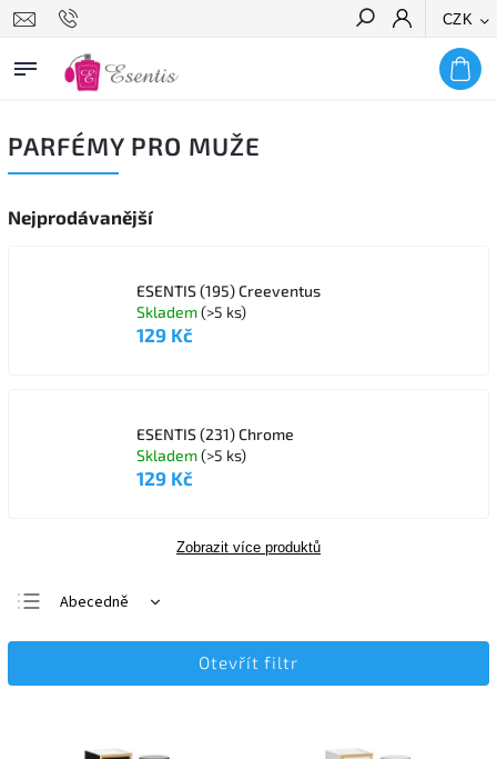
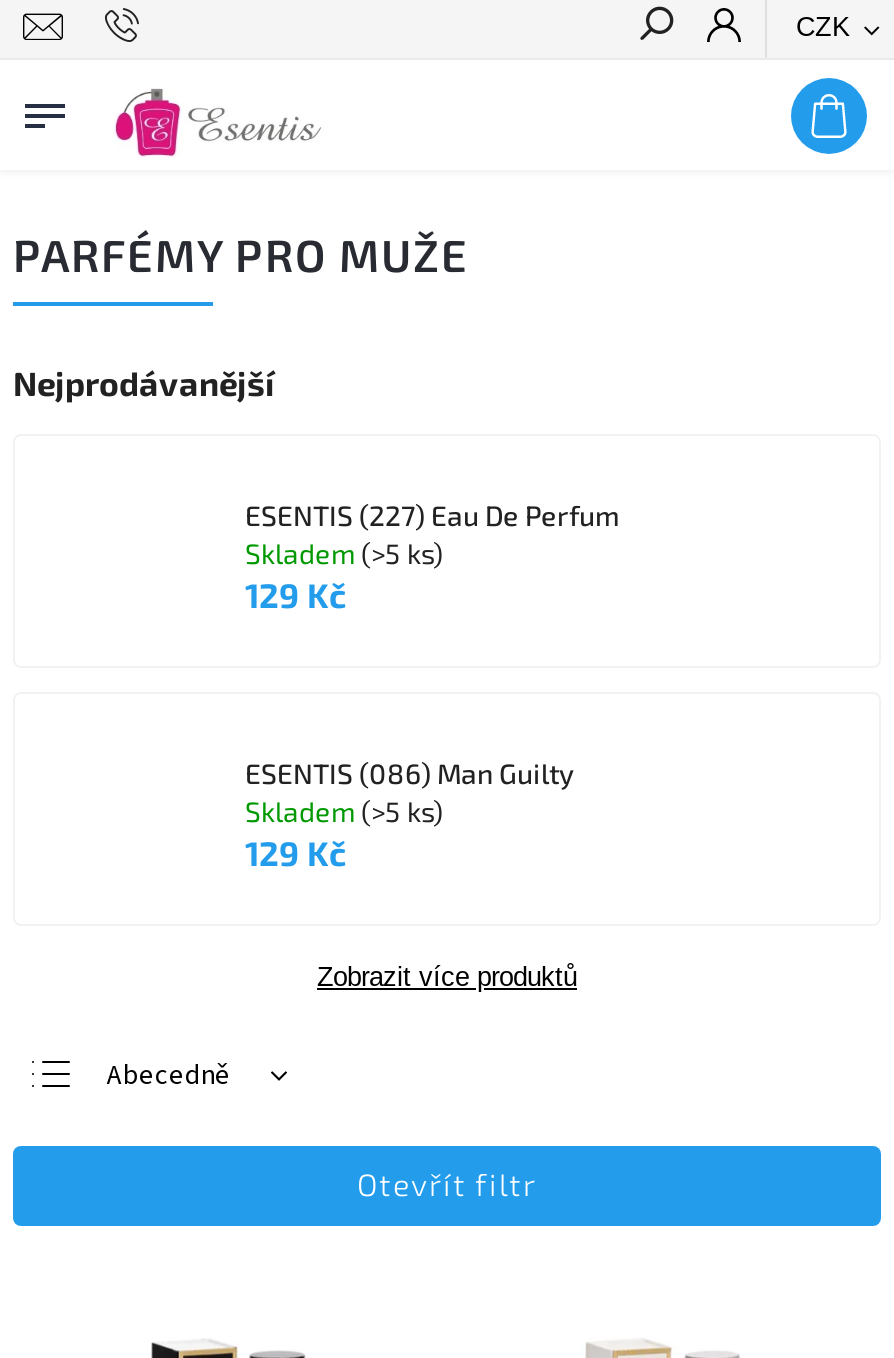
[136,281,321,299] ESENTIS (195) Creeventus -> [245,497,619,531] ESENTIS (227) Eau De Perfum
[136,424,294,443] ESENTIS (231) Chrome -> [245,755,575,789] ESENTIS (086) Man Guilty

